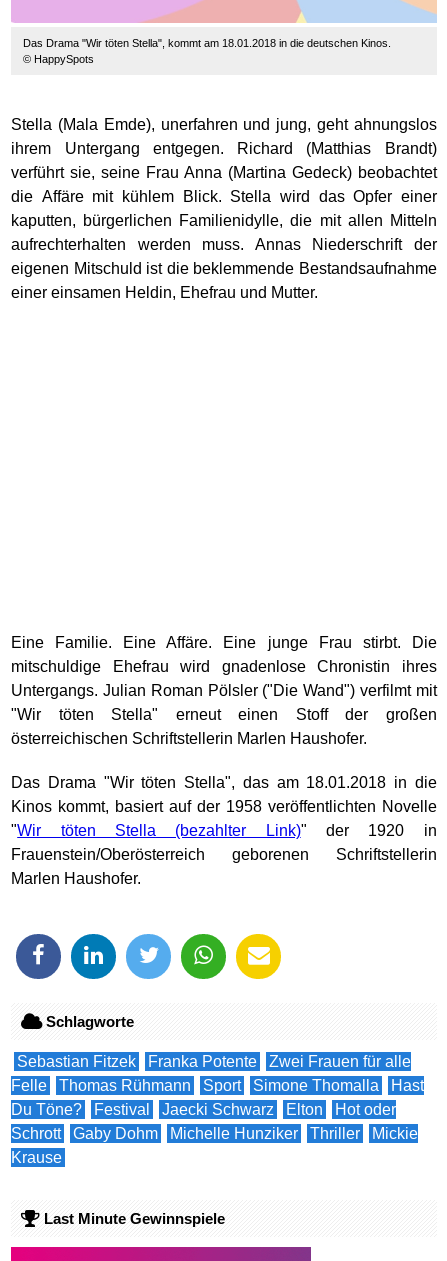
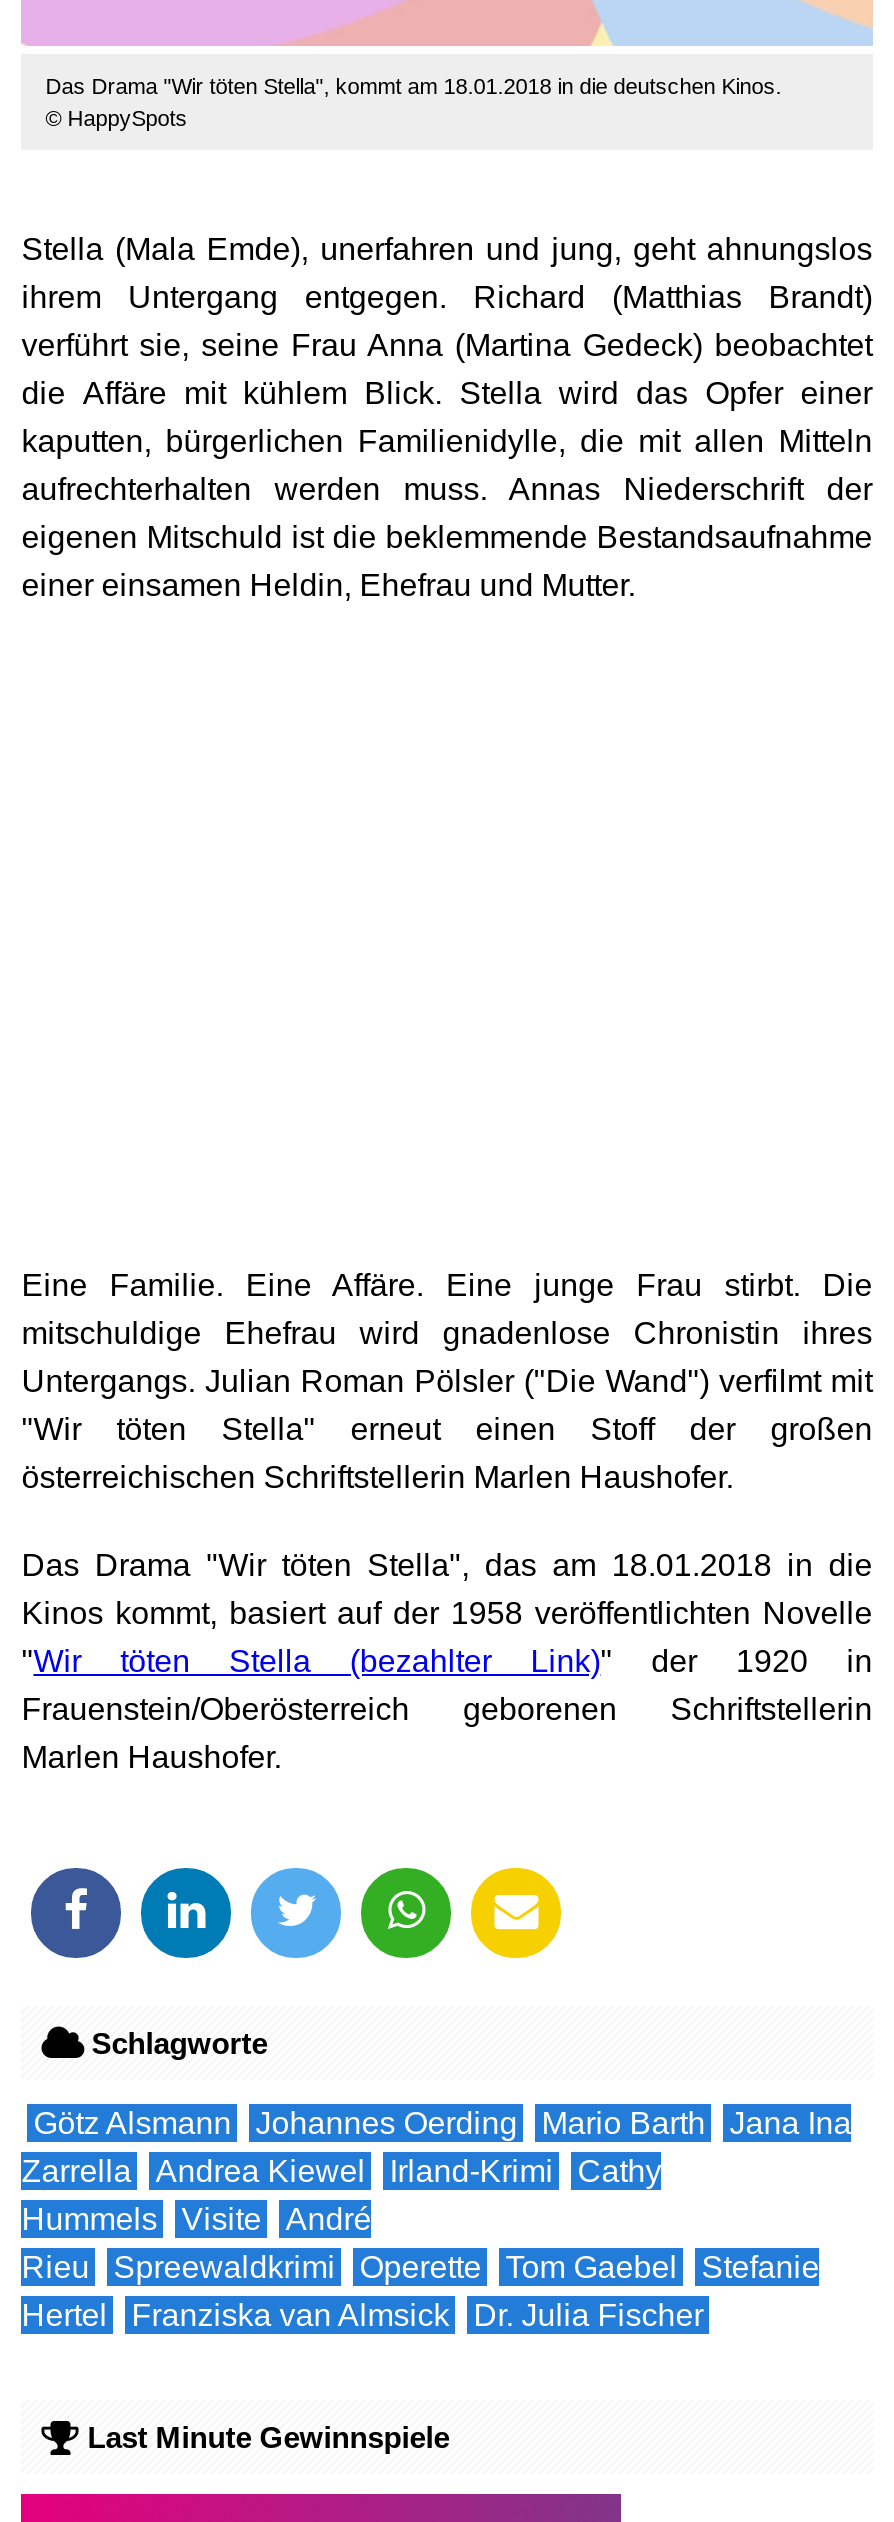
[11,1053,424,1166] Sebastian Fitzek | Franka Potente | Zwei Frauen für alle | Felle | Thomas Rühmann | Sport | Simone Thomalla | Hast | Du Töne? | Festival | Jaecki Schwarz | Elton | Hot oder | Schrott | Gaby Dohm | Michelle Hunziker | Thriller | Mickie | Krause -> [21,2106,851,2332] Götz Alsmann | Johannes Oerding | Mario Barth | Jana Ina | Zarrella | Andrea Kiewel | Irland-Krimi | Cathy | Hummels | Visite | André | Rieu | Spreewaldkrimi | Operette | Tom Gaebel | Stefanie | Hertel | Franziska van Almsick | Dr. Julia Fischer

